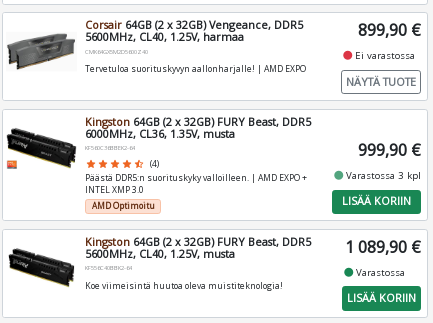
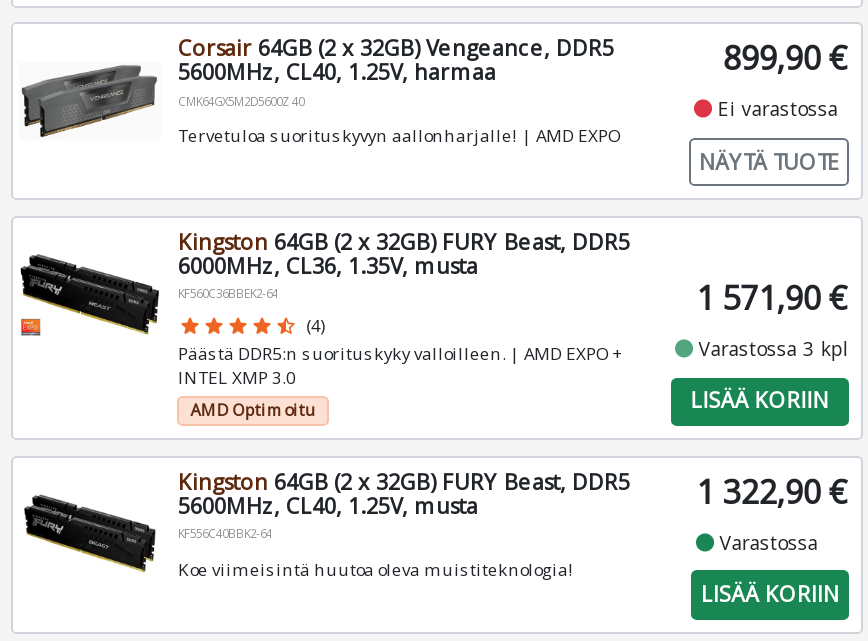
[358,139,421,161] 999,90 € -> [697,276,849,320] 1 571,90 €
[345,236,421,258] 1 089,90 € -> [697,469,849,513] 1 322,90 €

